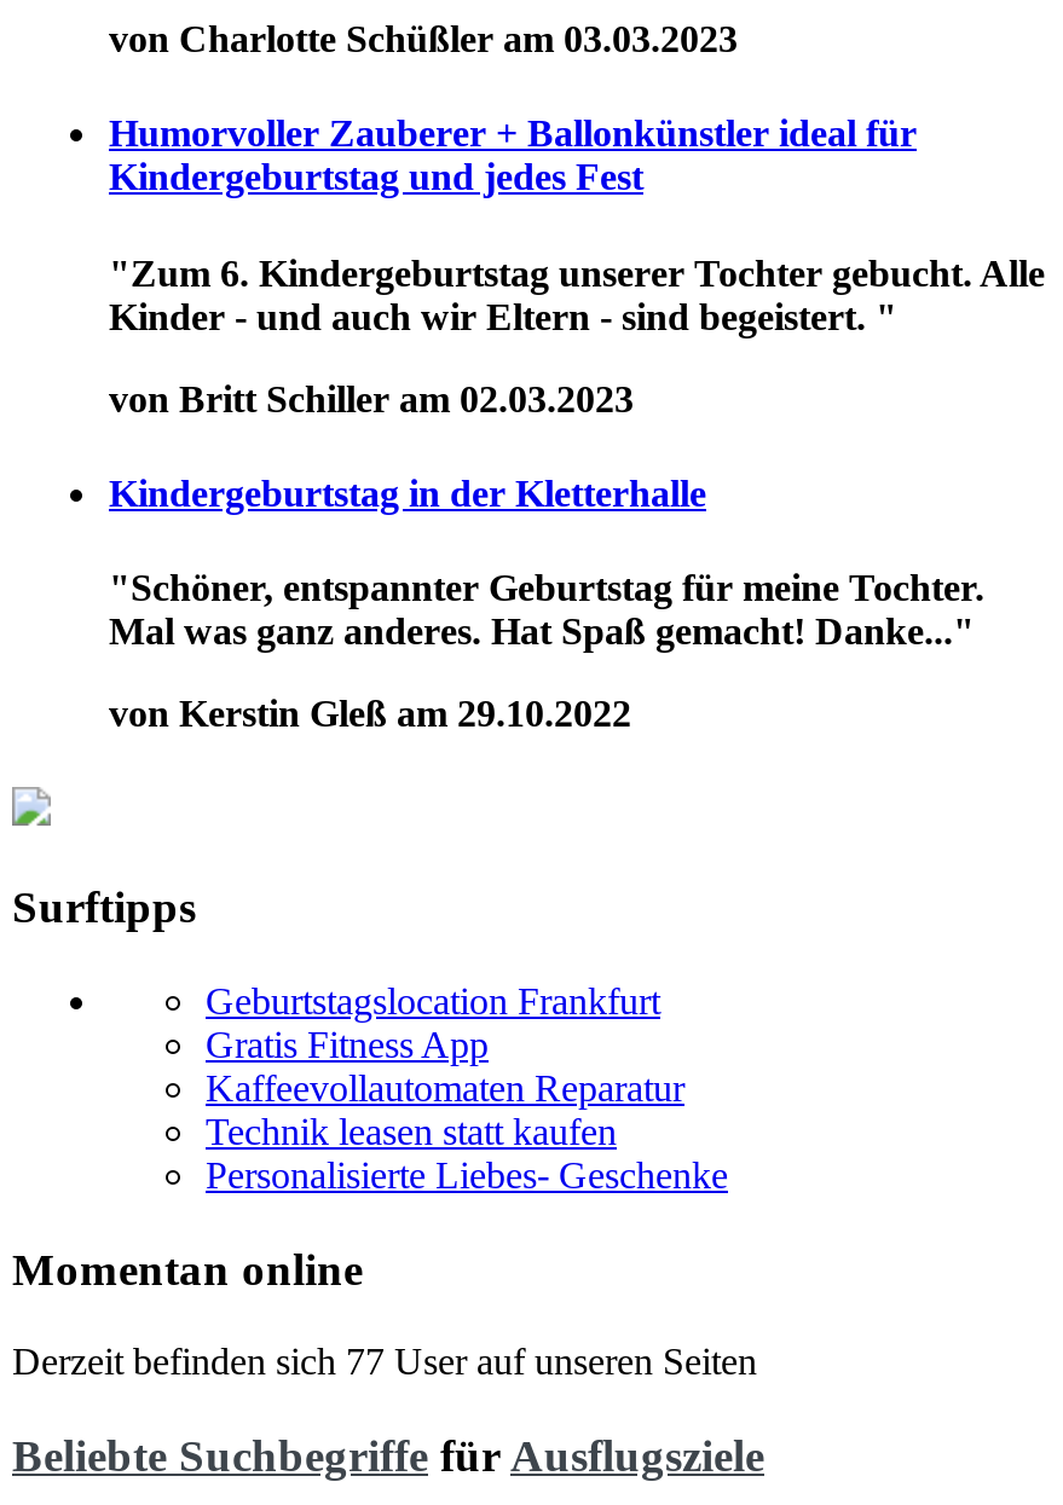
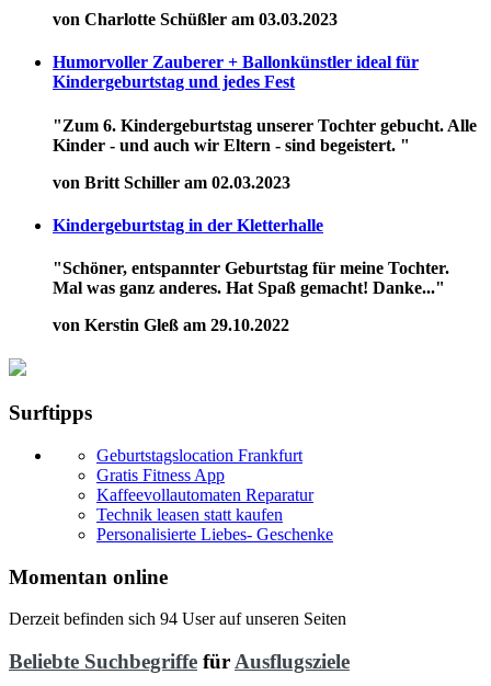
[12,1341,757,1382] Derzeit befinden sich 77 User auf unseren Seiten -> [9,610,346,628] Derzeit befinden sich 94 User auf unseren Seiten

